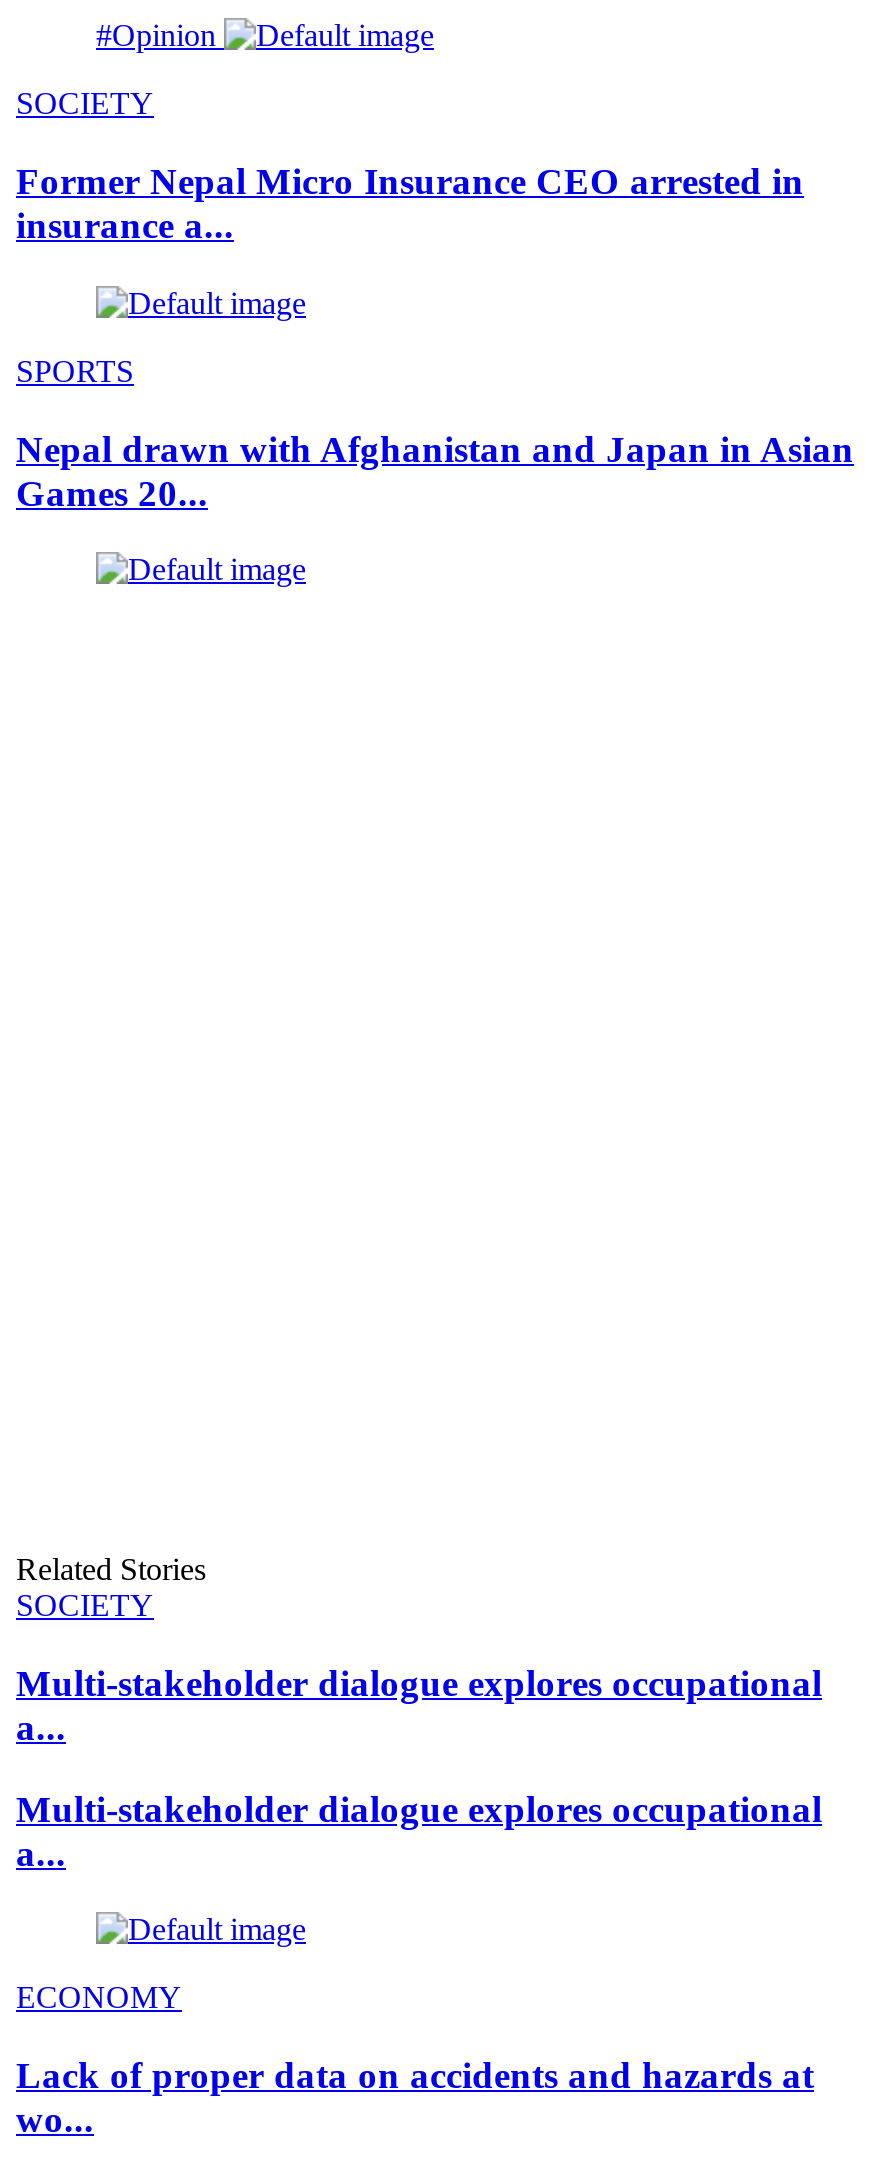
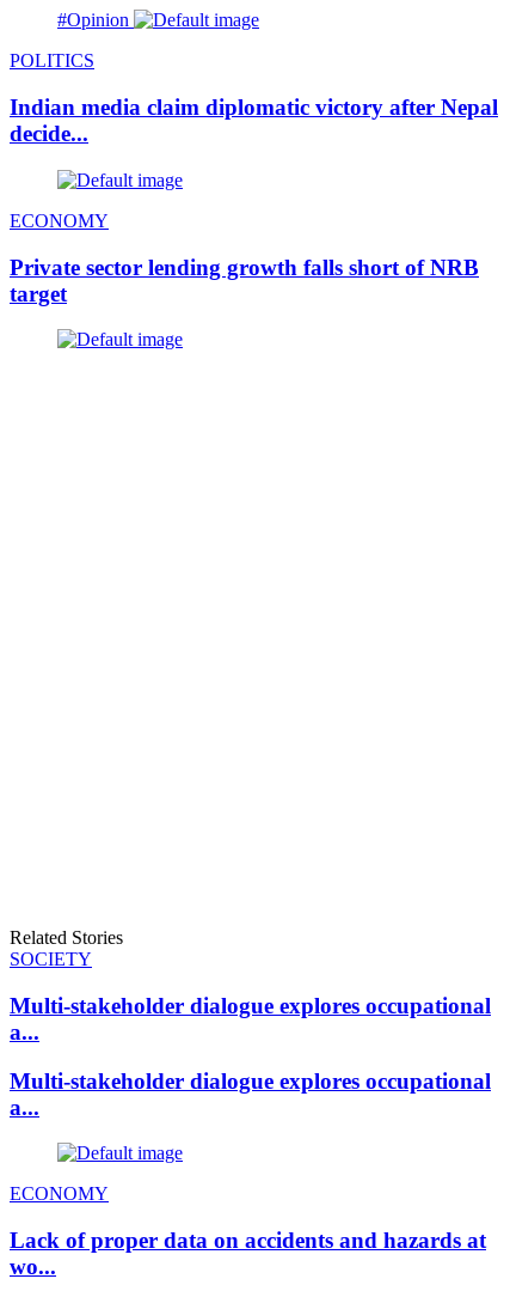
[16,87,154,121] SOCIETY -> [10,51,94,71] POLITICS
[16,160,804,246] Former Nepal Micro Insurance CEO arrested in | insurance a... -> [10,95,498,146] Indian media claim diplomatic victory after Nepal | decide...
[16,354,134,388] SPORTS -> [10,210,109,231] ECONOMY
[16,427,854,513] Nepal drawn with Afghanistan and Japan in Asian | Games 20... -> [10,254,479,306] Private sector lending growth falls short of NRB | target

